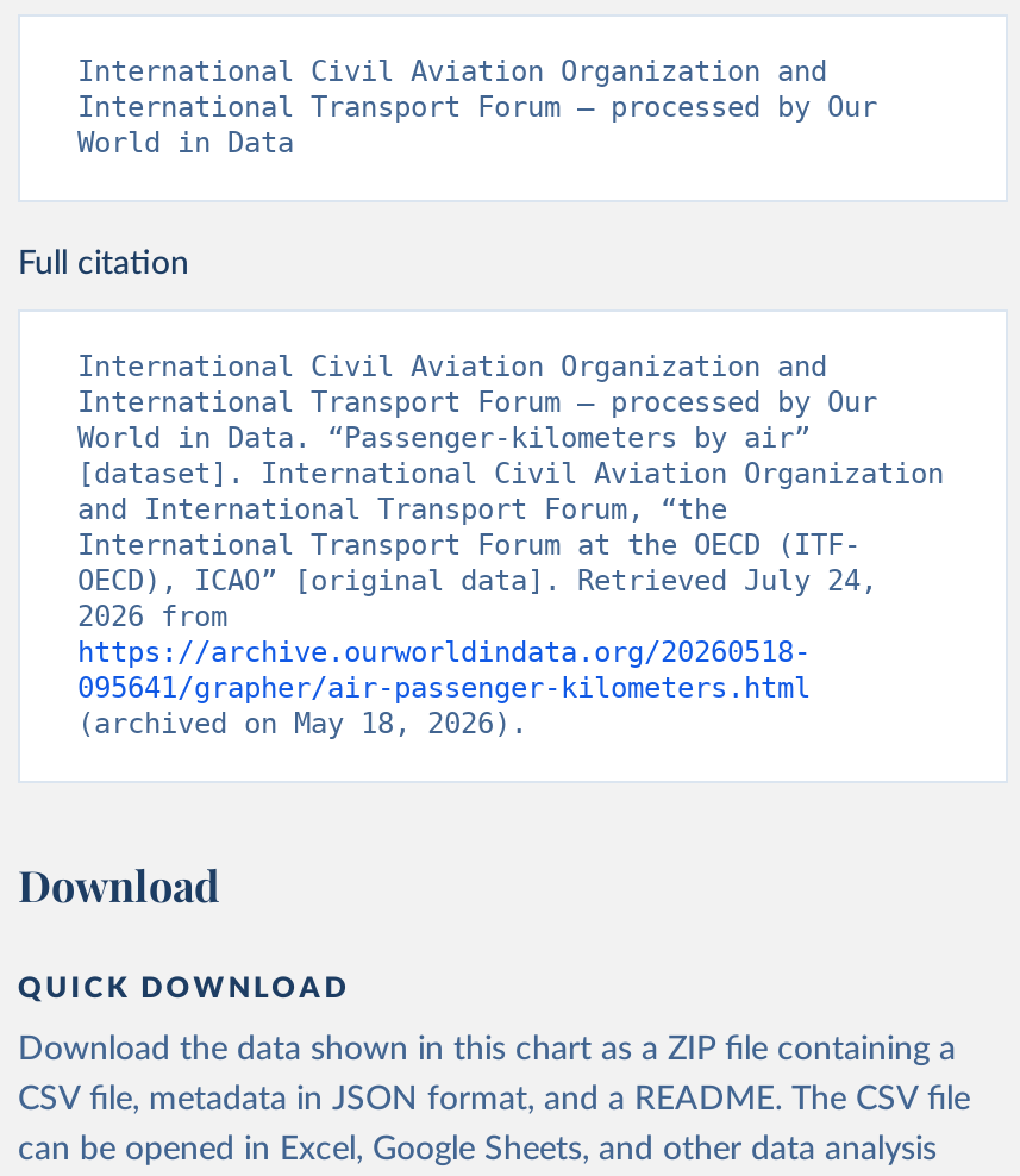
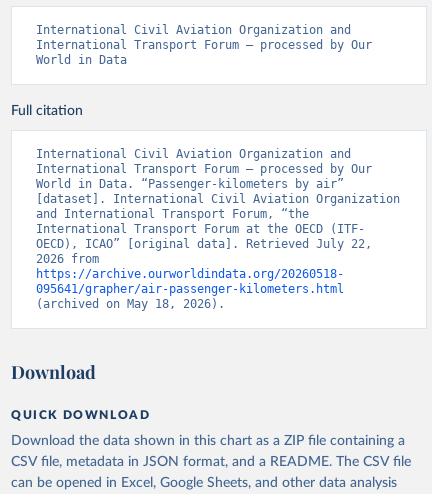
[77,564,877,598] OECD), ICAO” [original data]. Retrieved July 24, -> [36,237,372,251] OECD), ICAO” [original data]. Retrieved July 22,

